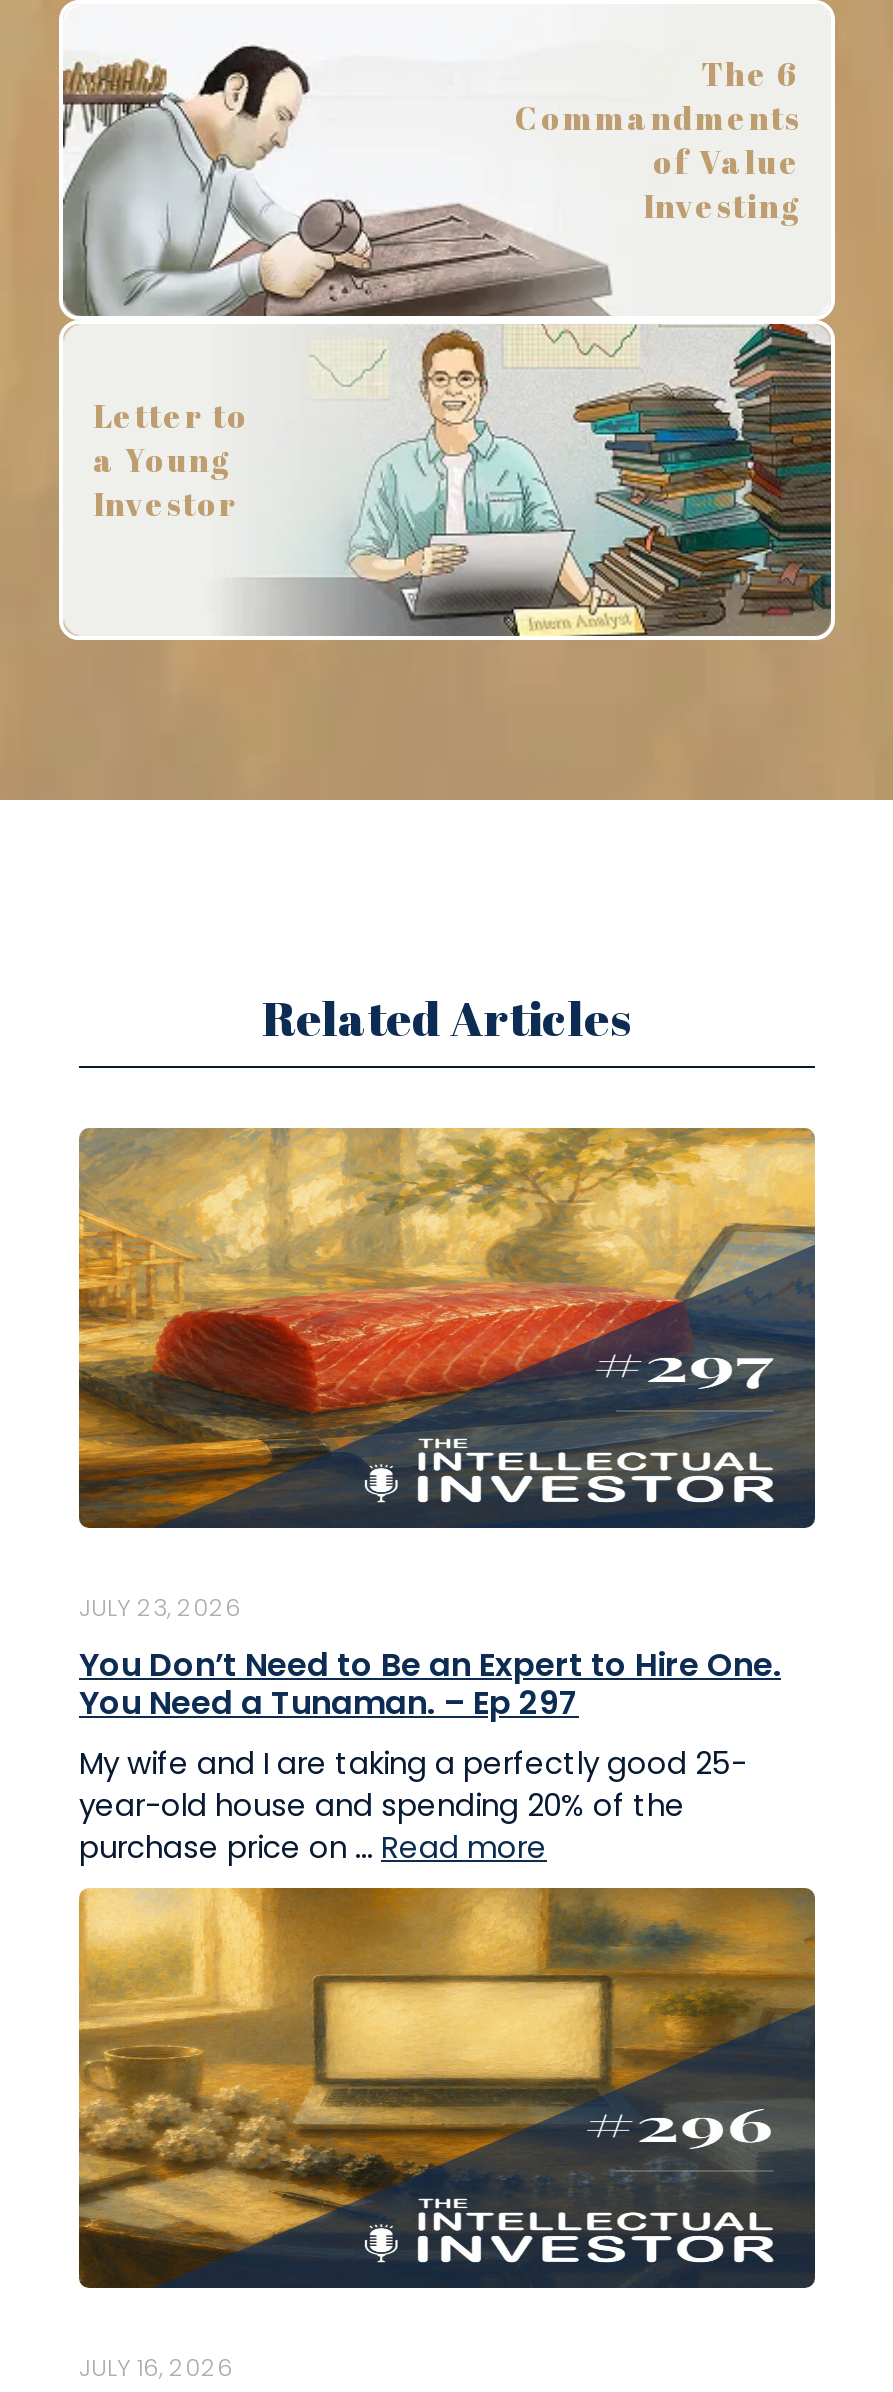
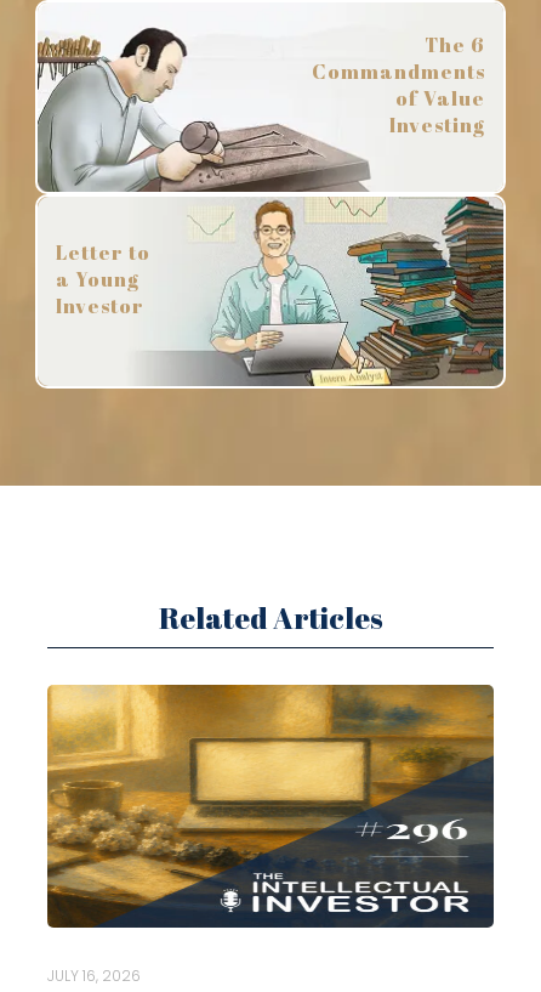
[77,1128,817,1867] [image] | JULY 23, 2026 | You Don’t Need to Be an Expert to Hire One. | You Need a Tunaman. – Ep 297 | My wife and I are taking a perfectly good 25- | year-old house and spending 20% of the | purchase price on ... Read more -> none

